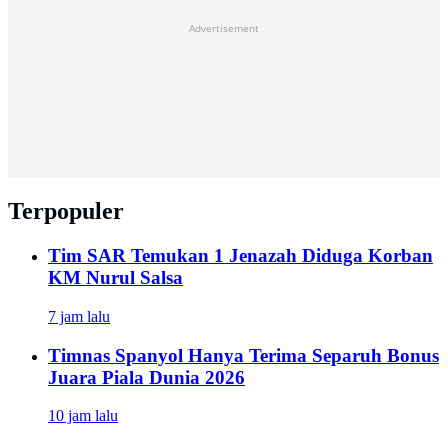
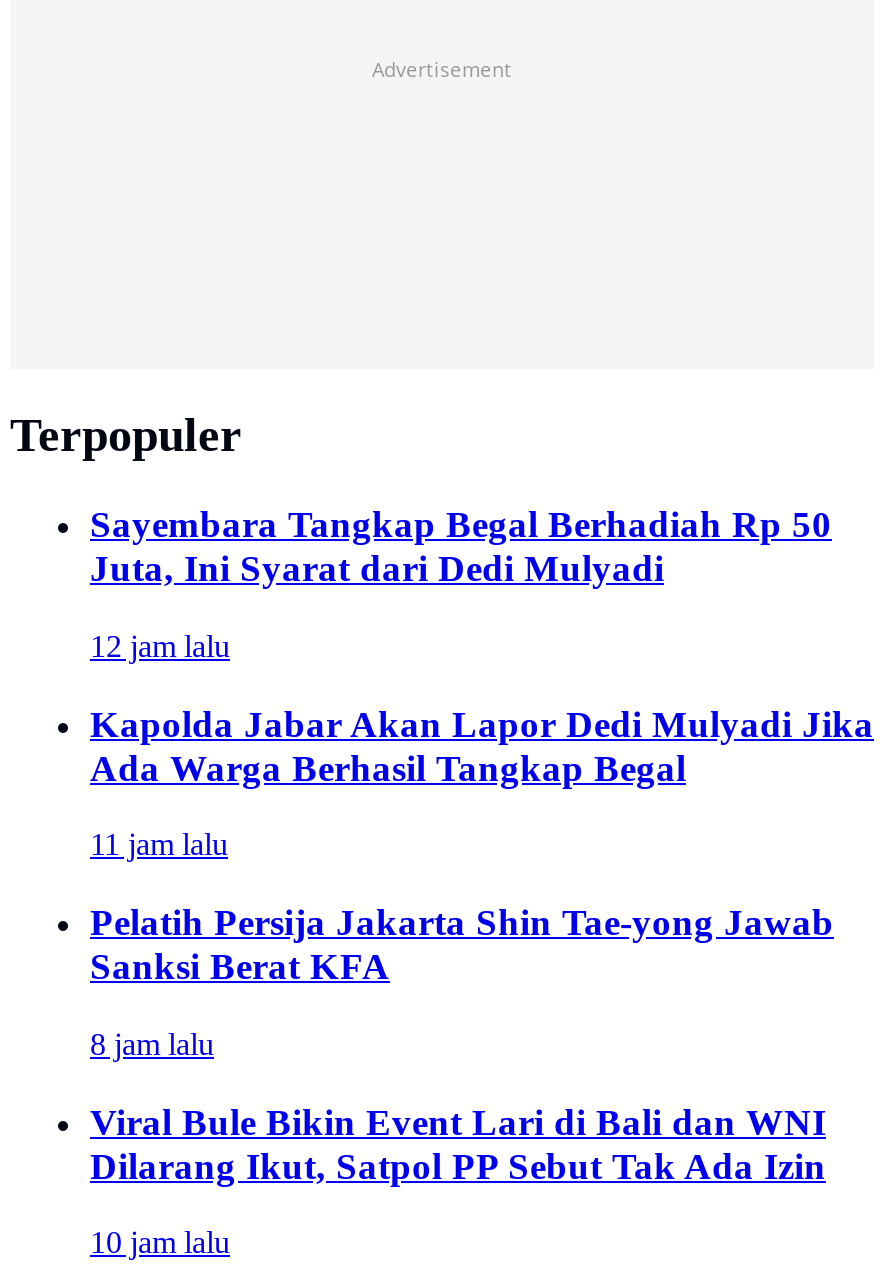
[48,245,439,388] Tim SAR Temukan 1 Jenazah Diduga Korban | KM Nurul Salsa | 7 jam lalu | Timnas Spanyol Hanya Terima Separuh Bonus | Juara Piala Dunia 2026 -> [90,504,874,1186] Sayembara Tangkap Begal Berhadiah Rp 50 | Juta, Ini Syarat dari Dedi Mulyadi | 12 jam lalu | Kapolda Jabar Akan Lapor Dedi Mulyadi Jika | Ada Warga Berhasil Tangkap Begal | 11 jam lalu | Pelatih Persija Jakarta Shin Tae-yong Jawab | Sanksi Berat KFA | 8 jam lalu | Viral Bule Bikin Event Lari di Bali dan WNI | Dilarang Ikut, Satpol PP Sebut Tak Ada Izin

